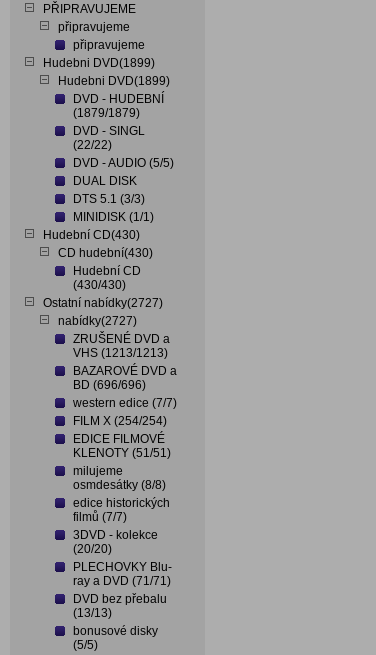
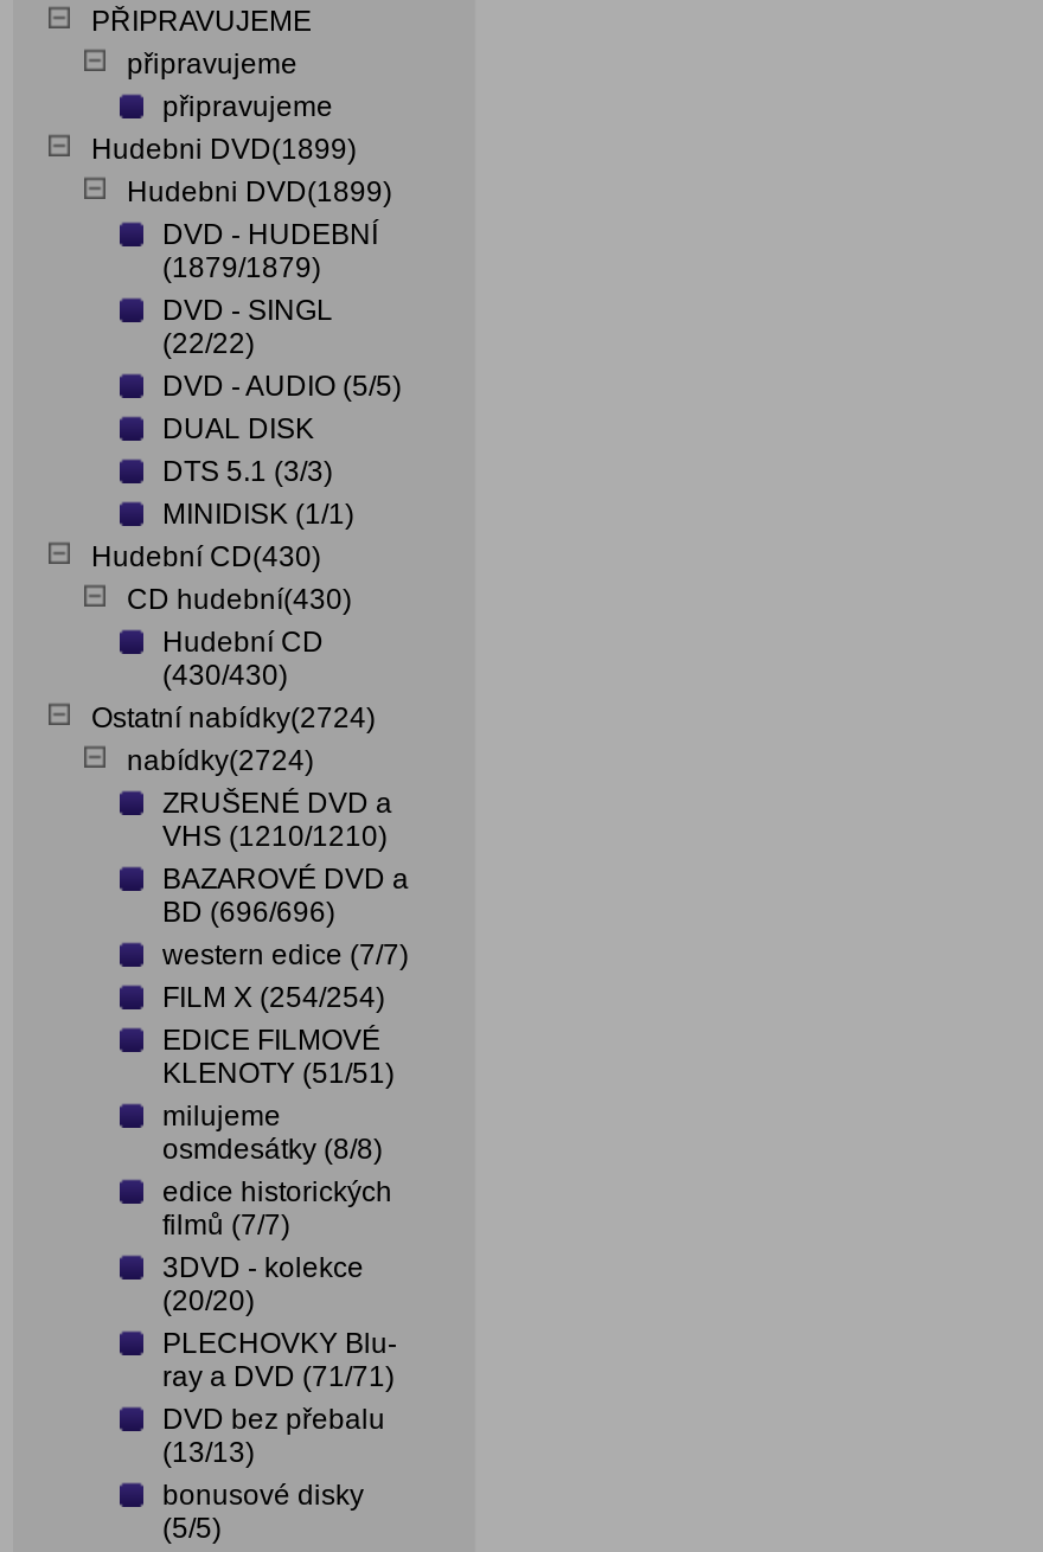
[43,296,163,328] Ostatní nabídky(2727) | nabídky(2727) -> [91,701,376,777] Ostatní nabídky(2724) | nabídky(2724)
[73,346,168,360] VHS (1213/1213) -> [162,820,388,853] VHS (1210/1210)

